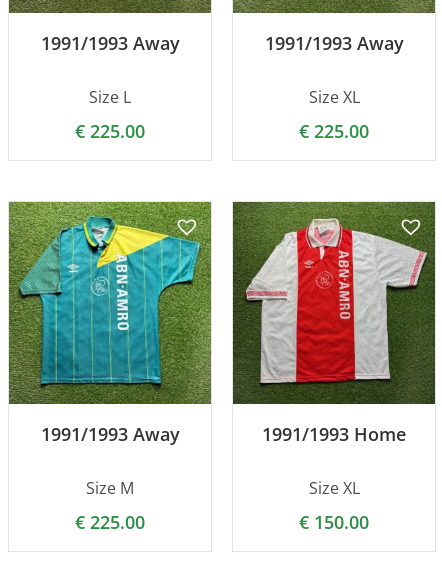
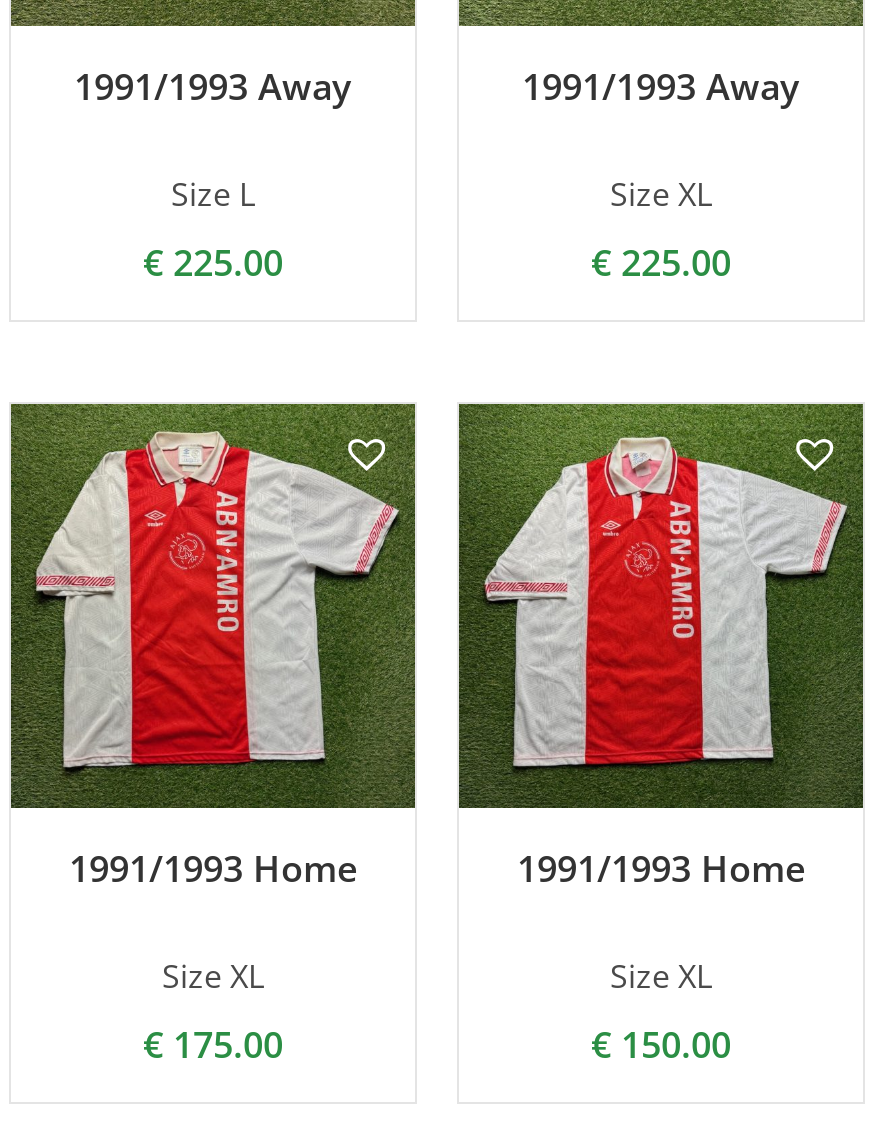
[9,202,211,446] [image] | 1991/1993 Away -> [11,404,415,892] [image] | 1991/1993 Home
[86,477,134,499] Size M -> [162,954,264,998] Size XL
[75,510,145,534] €225.00 -> [143,1020,283,1068] €175.00

